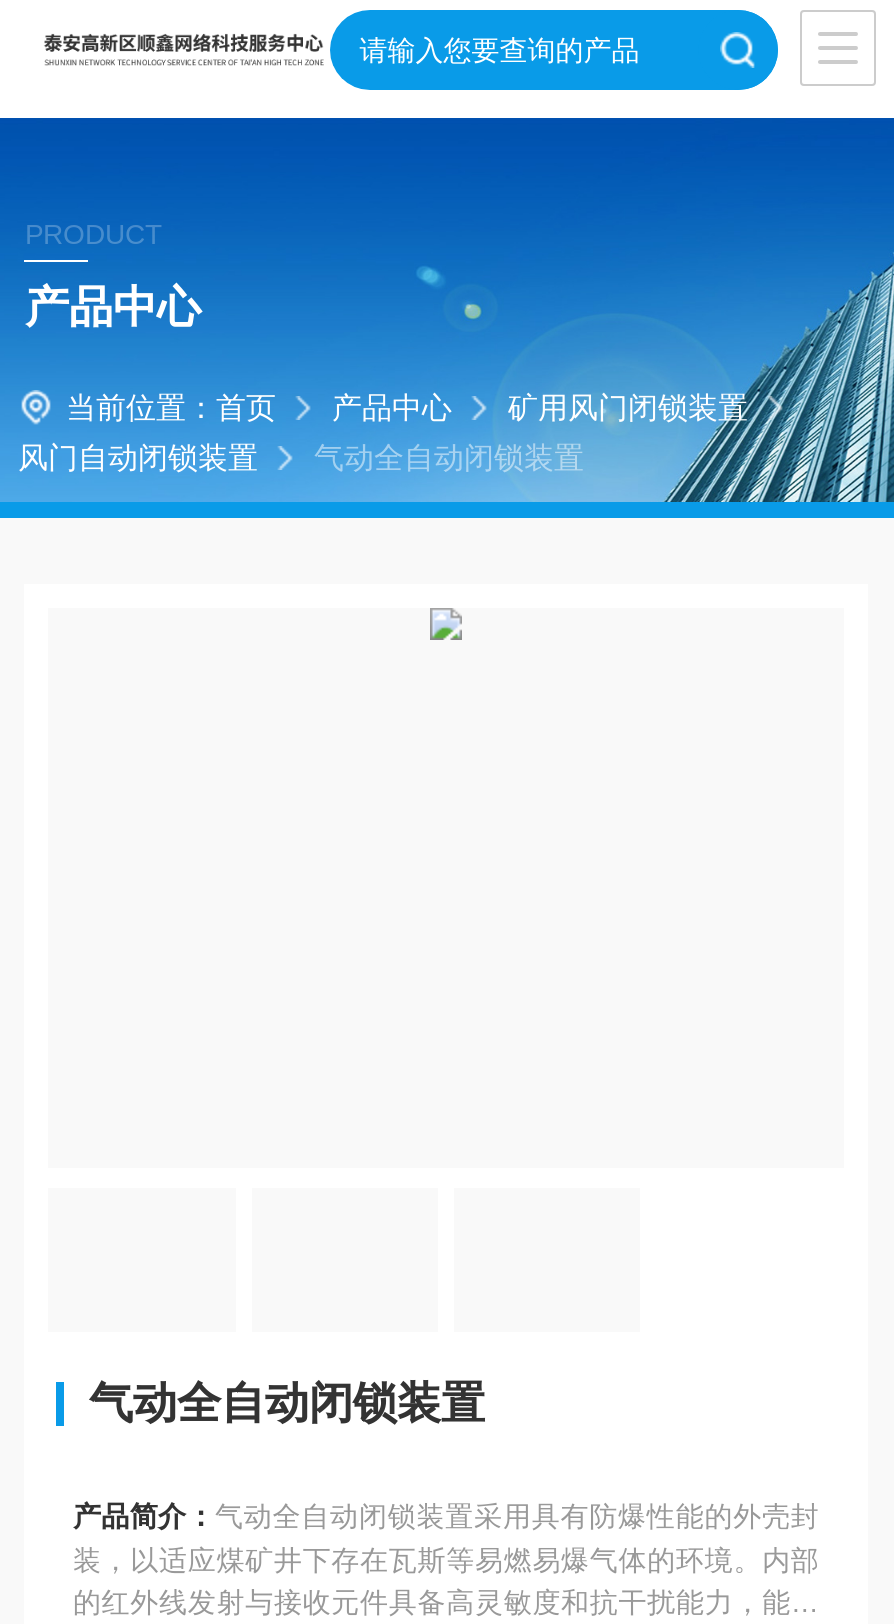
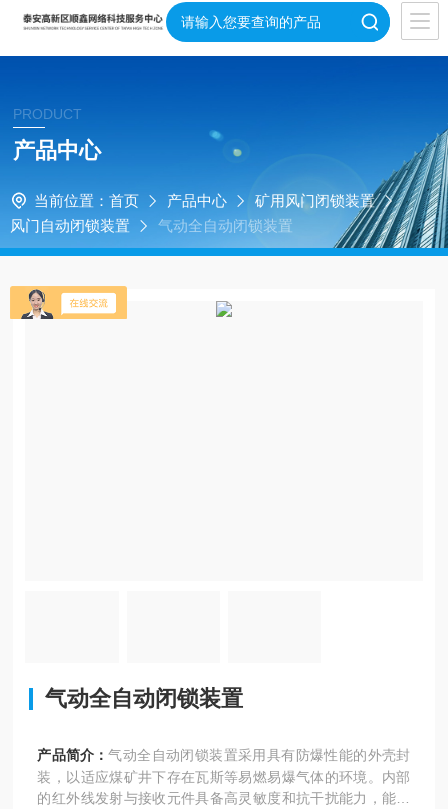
none -> [9,285,128,320] [image]

